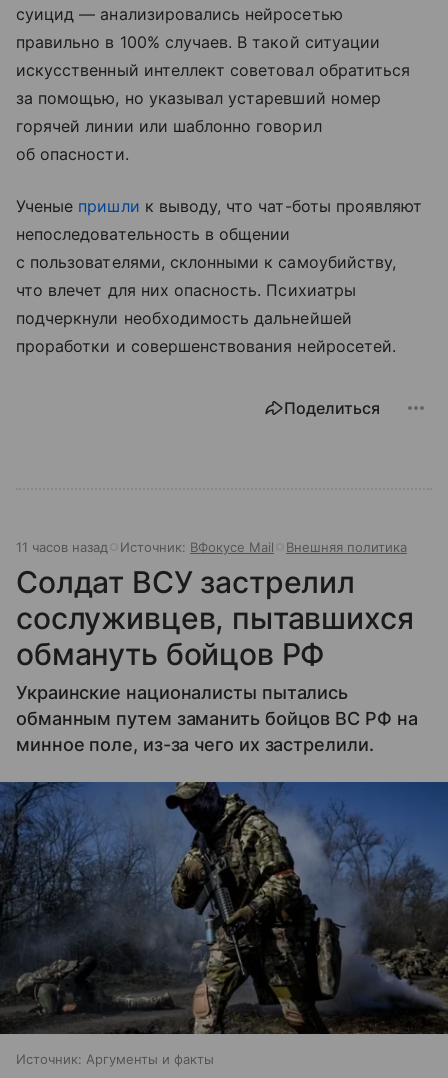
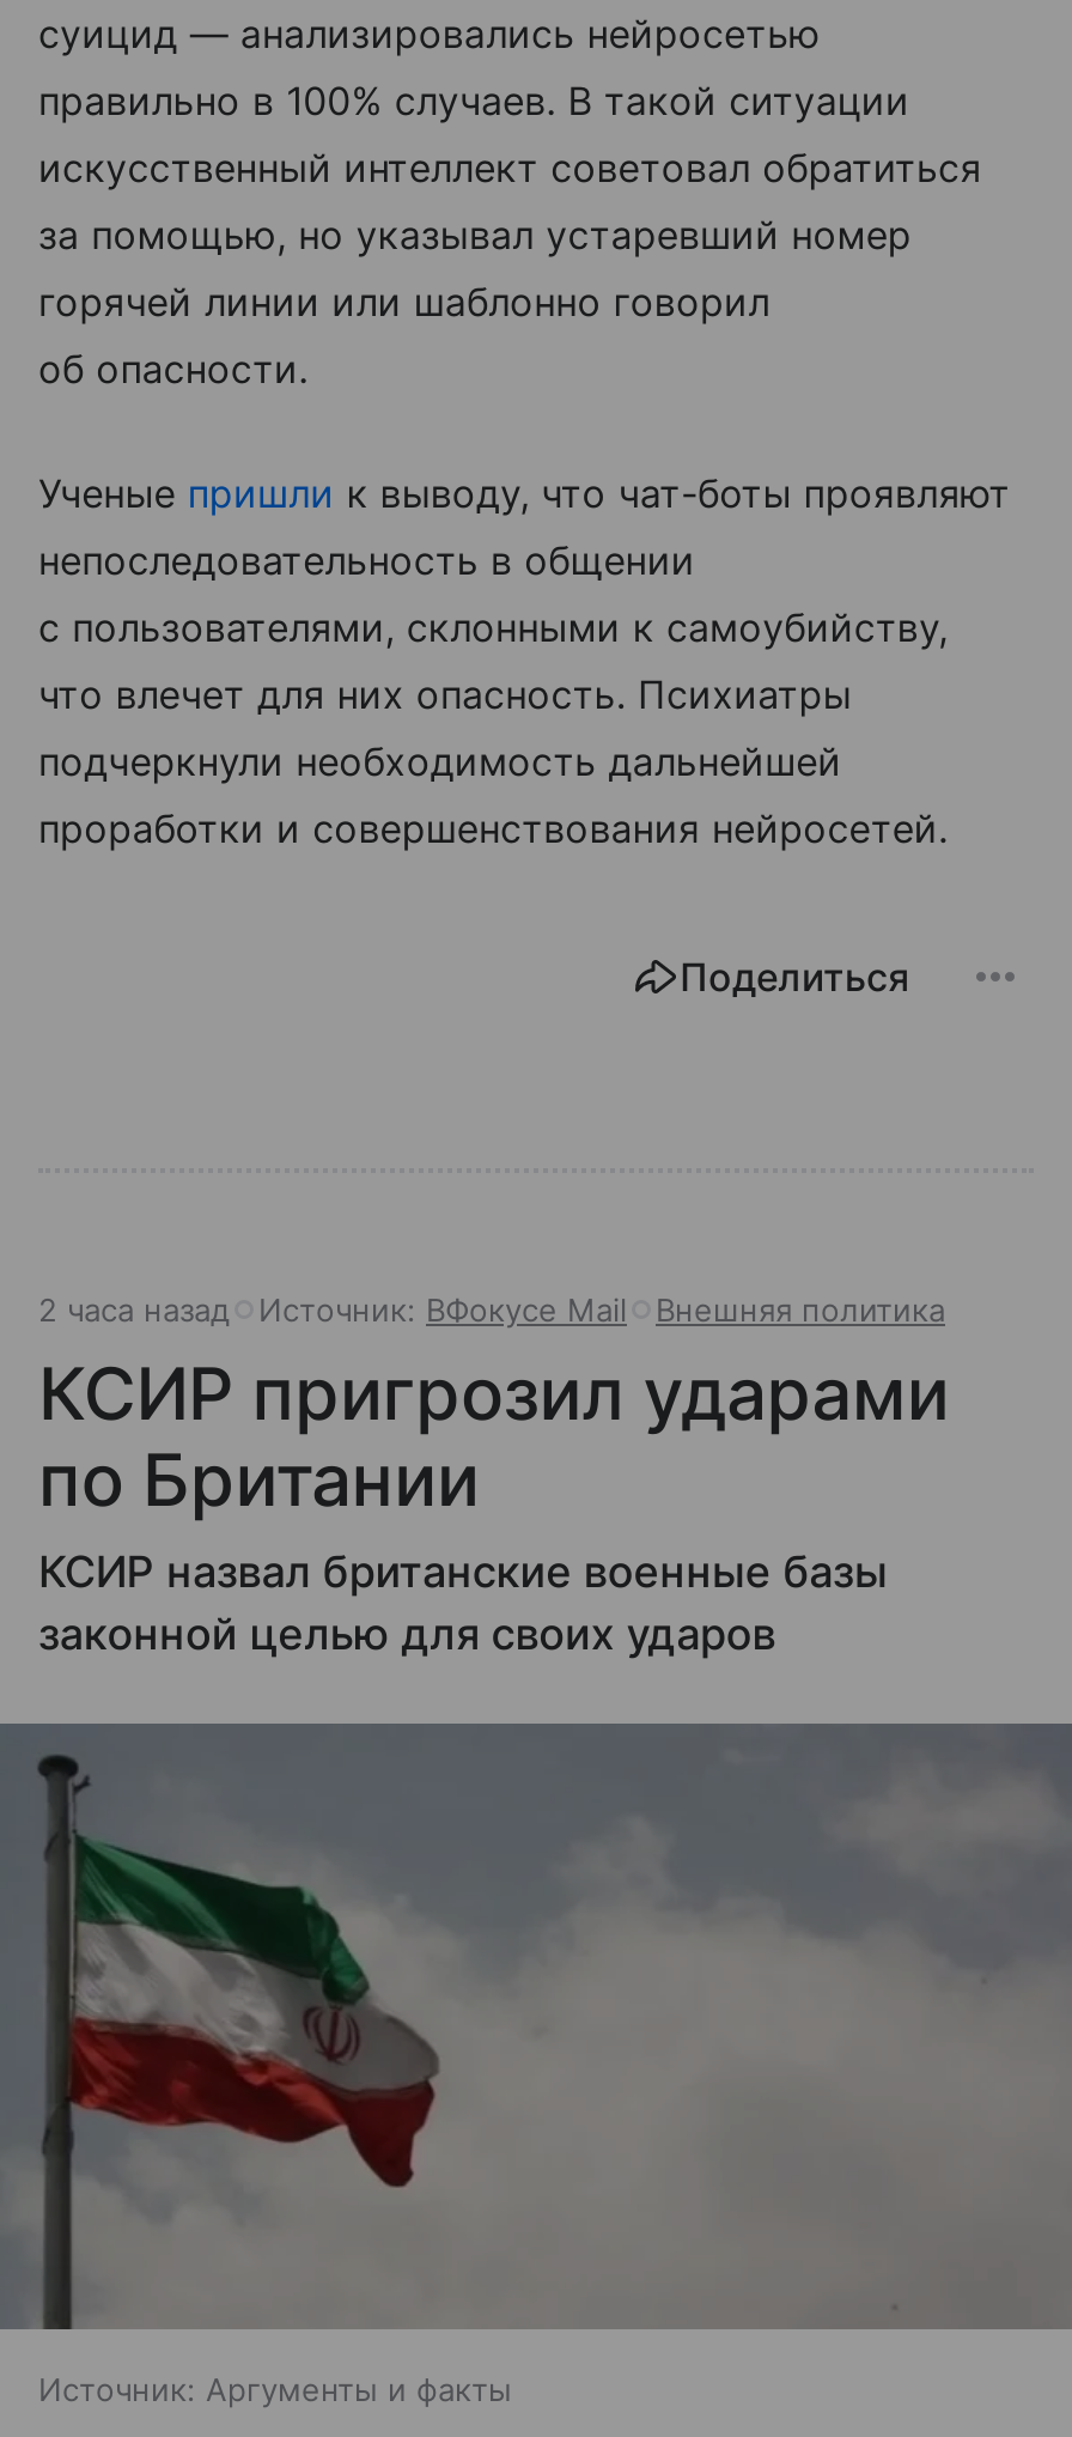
[16,539,407,555] 11 часов назад Источник: ВФокусе Mail Внешняя политика -> [38,1290,945,1328] 2 часа назад Источник: ВФокусе Mail Внешняя политика
[16,564,417,755] Солдат ВСУ застрелил | сослуживцев, пытавшихся | обмануть бойцов РФ | Украинские националисты пытались | обманным путем заманить бойцов ВС РФ на | минное поле, из-за чего их застрелили. -> [38,1349,949,1658] КСИР пригрозил ударами | по Британии | КСИР назвал британские военные базы | законной целью для своих ударов
[3,781,445,1034] [image] -> [7,1724,1065,2332] [image]

